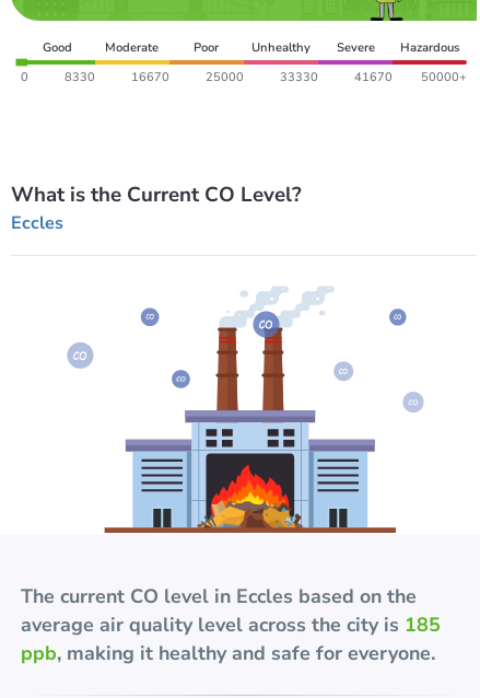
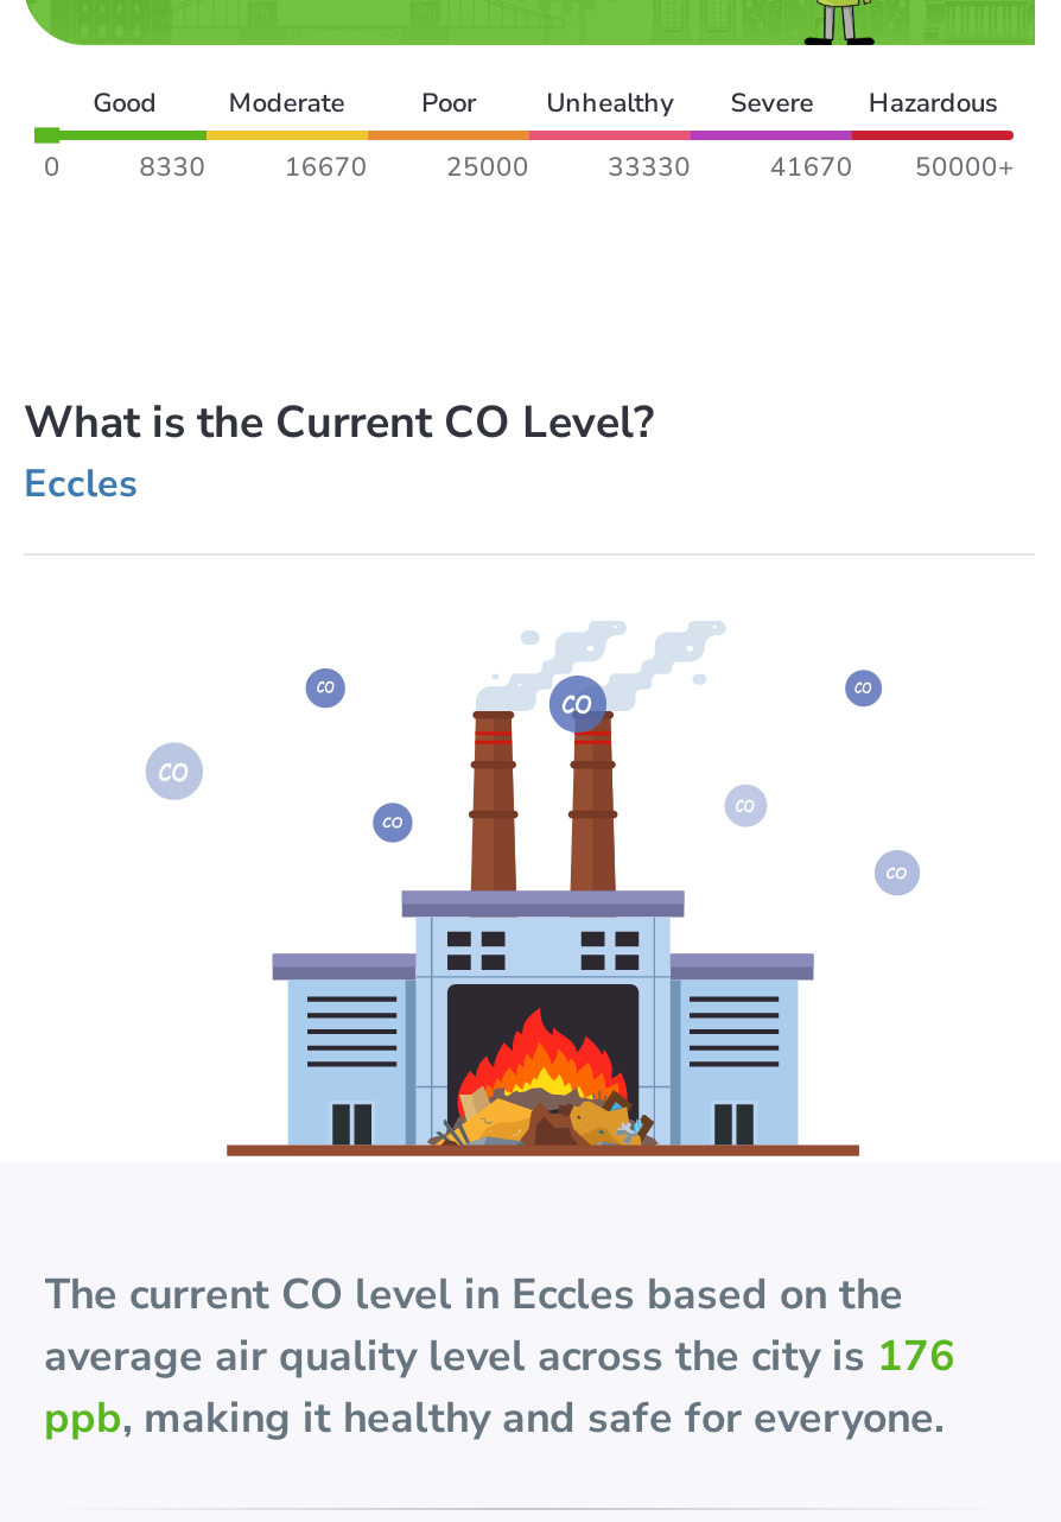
[20,611,440,638] average air quality level across the city is 185 -> [44,1327,955,1384] average air quality level across the city is 176

